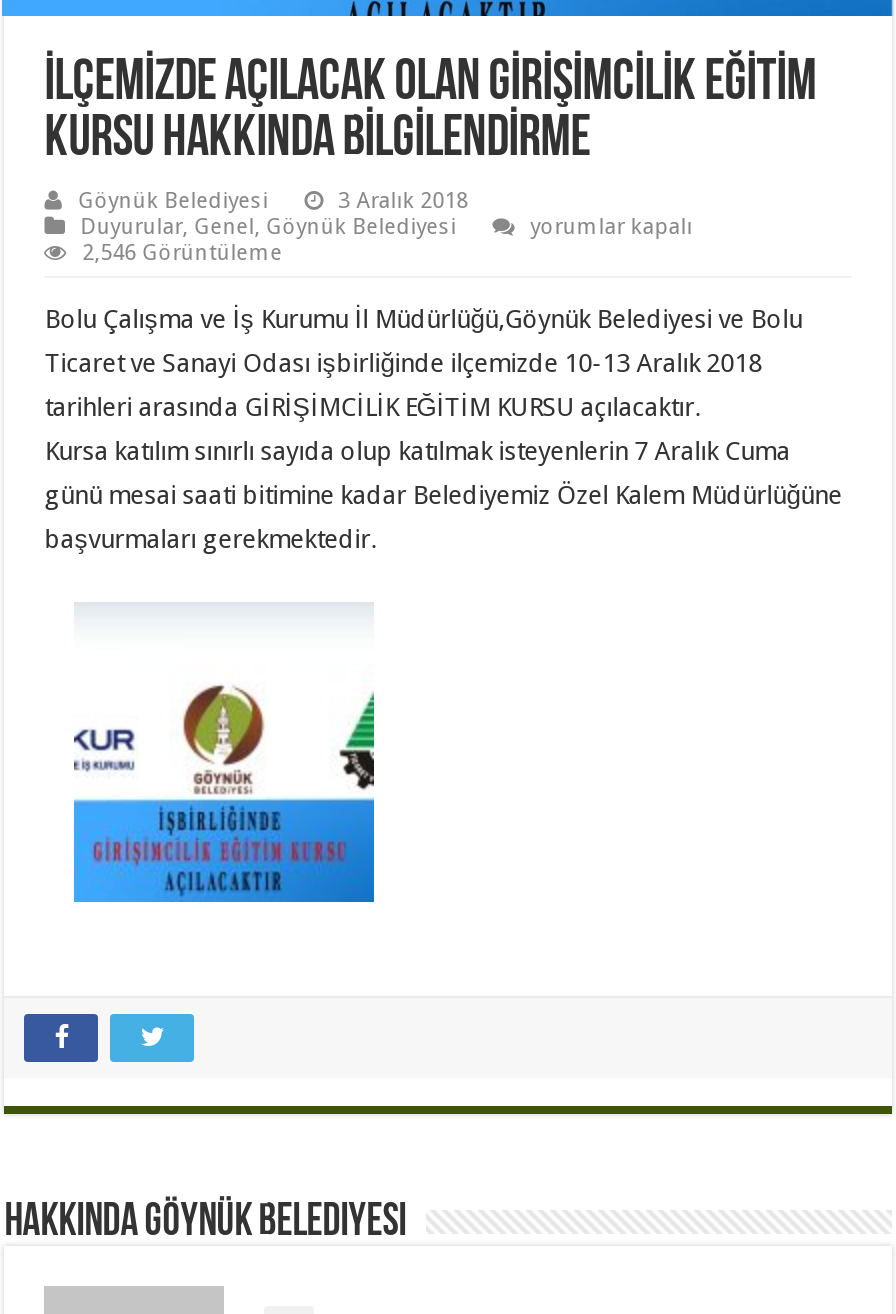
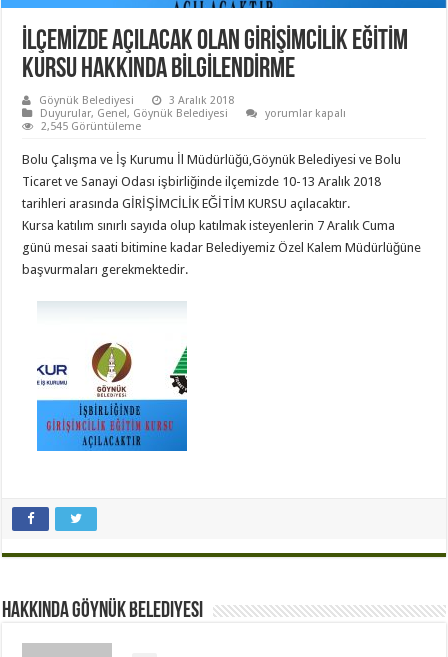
[82,241,282,267] 2,546 Görüntüleme -> [41,120,141,133] 2,545 Görüntüleme

